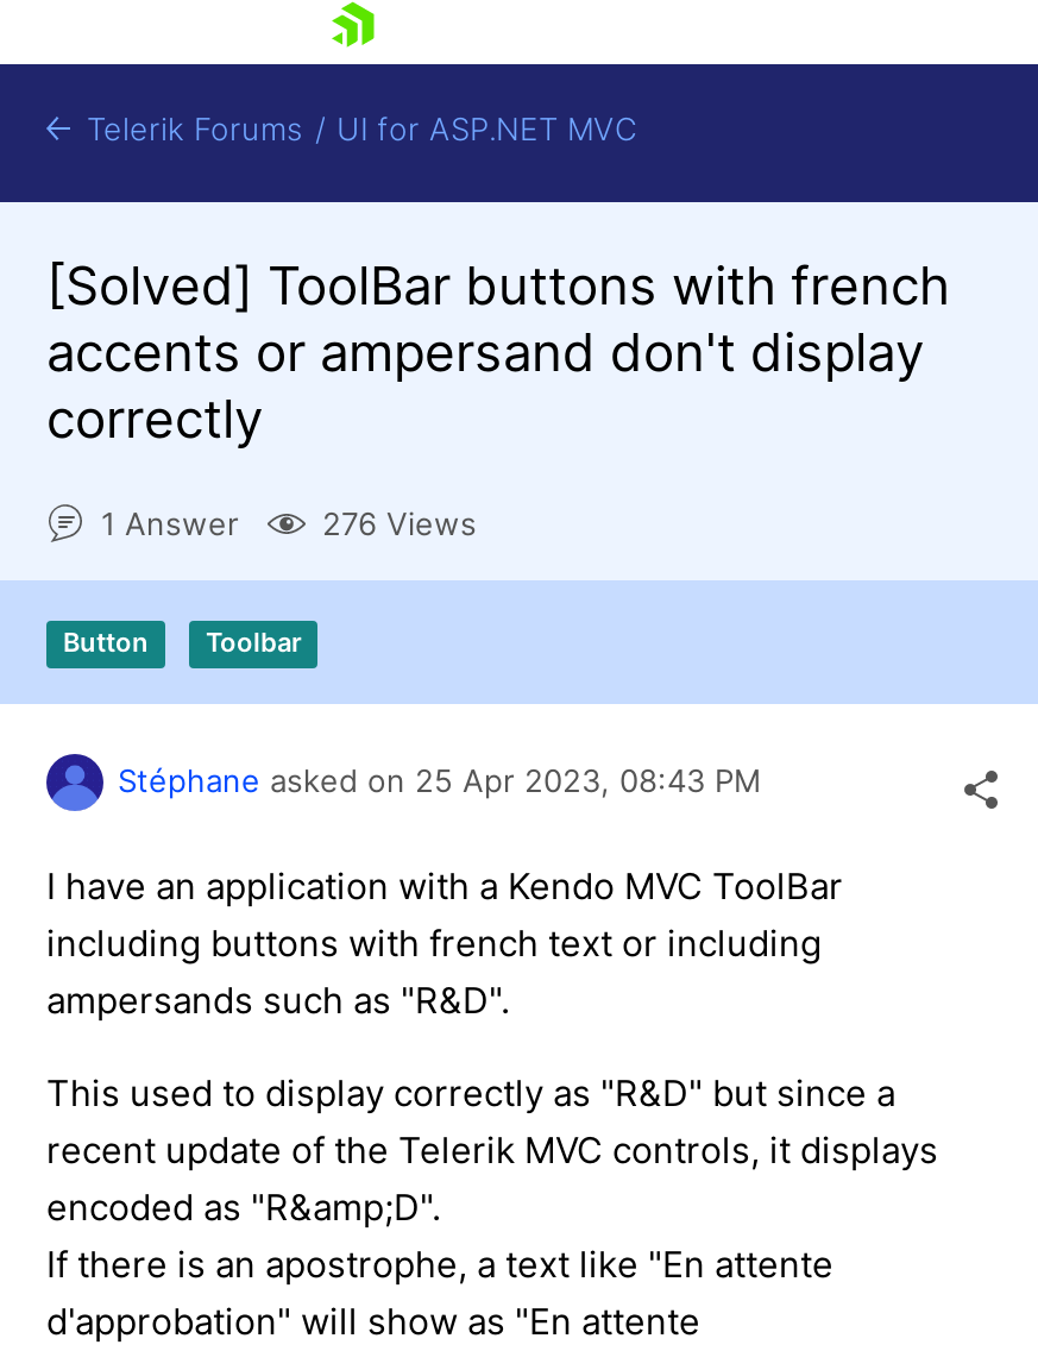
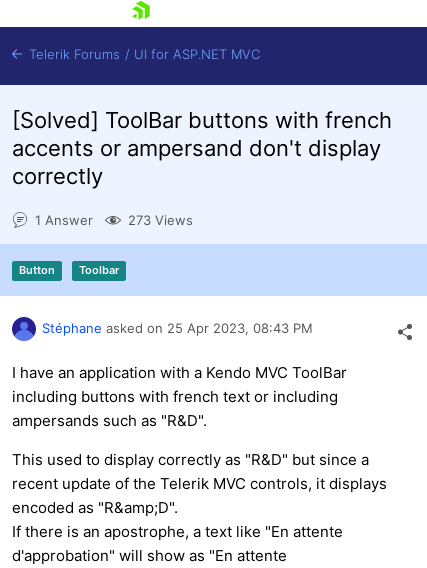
[322,505,477,543] 276 Views -> [128,212,193,228] 273 Views

